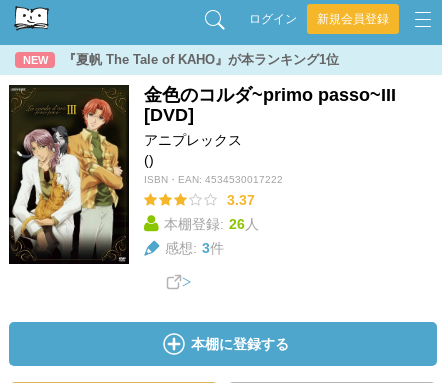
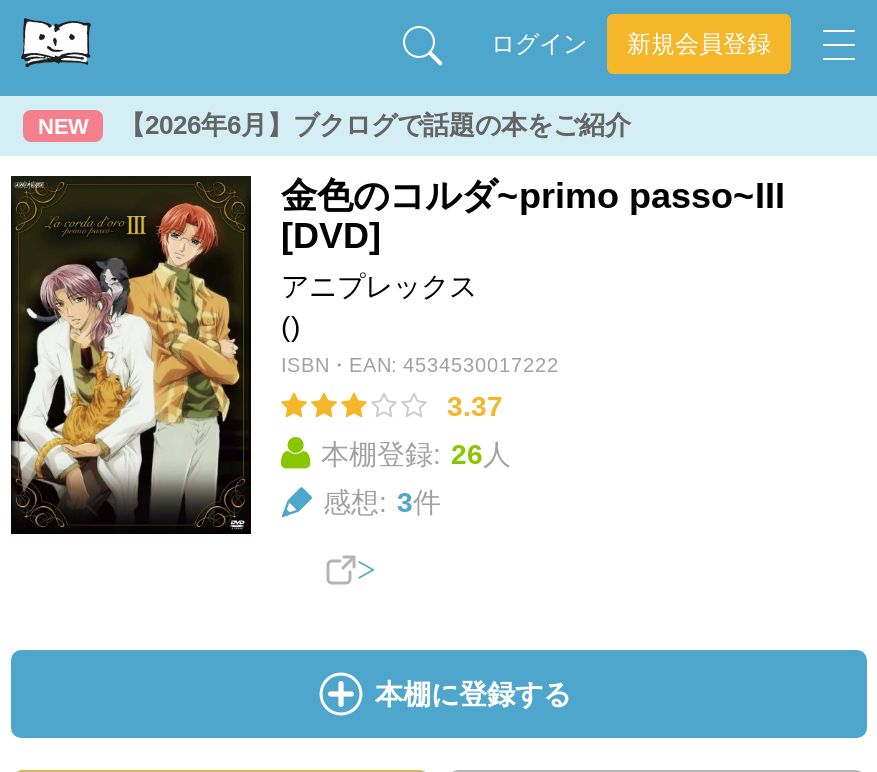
[63,52,339,67] 『夏帆 The Tale of KAHO』が本ランキング1位 -> [119,110,631,140] 【2026年6月】ブクログで話題の本をご紹介

